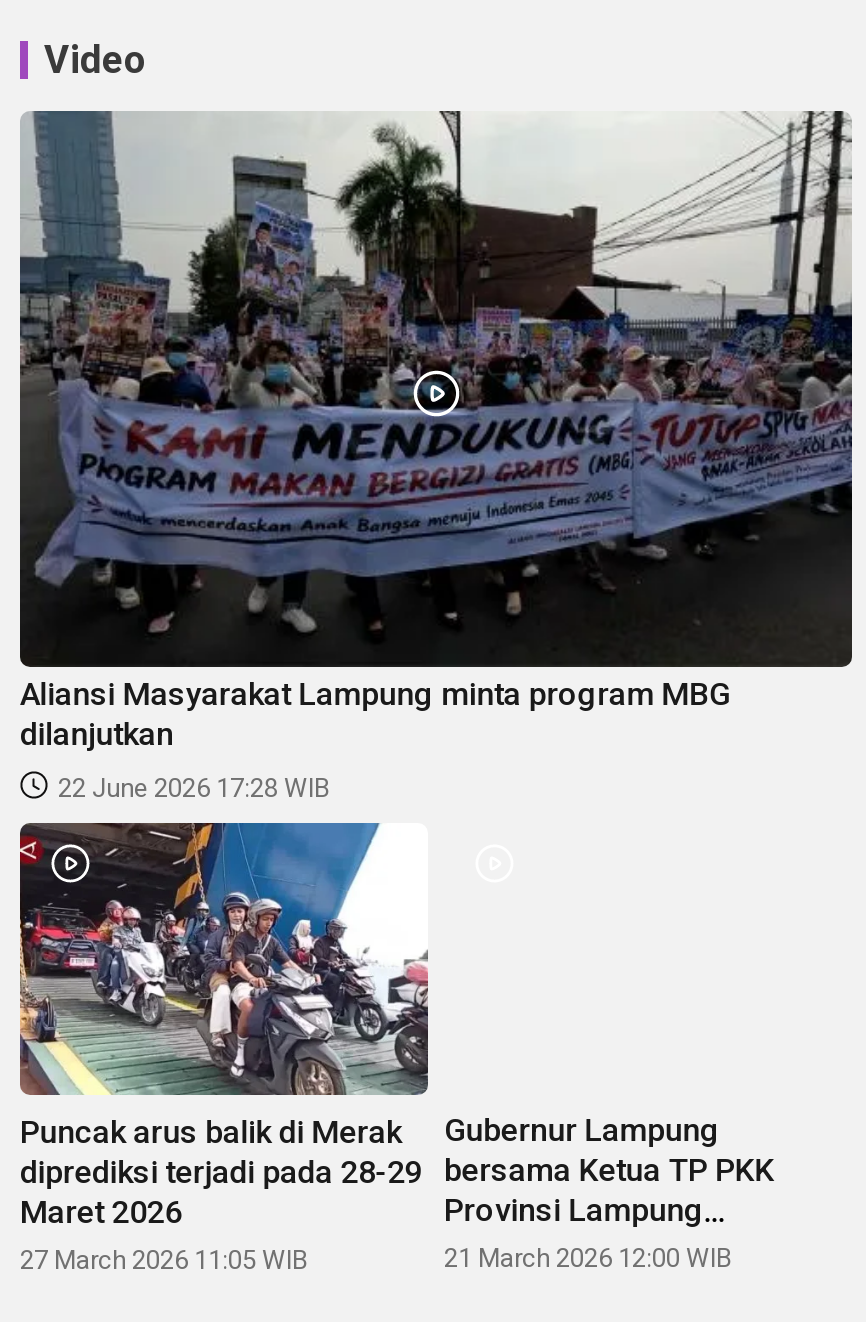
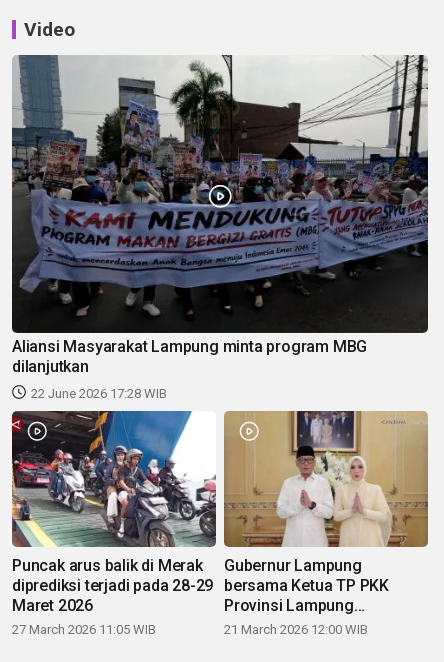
none -> [223,410,429,548] [image]

